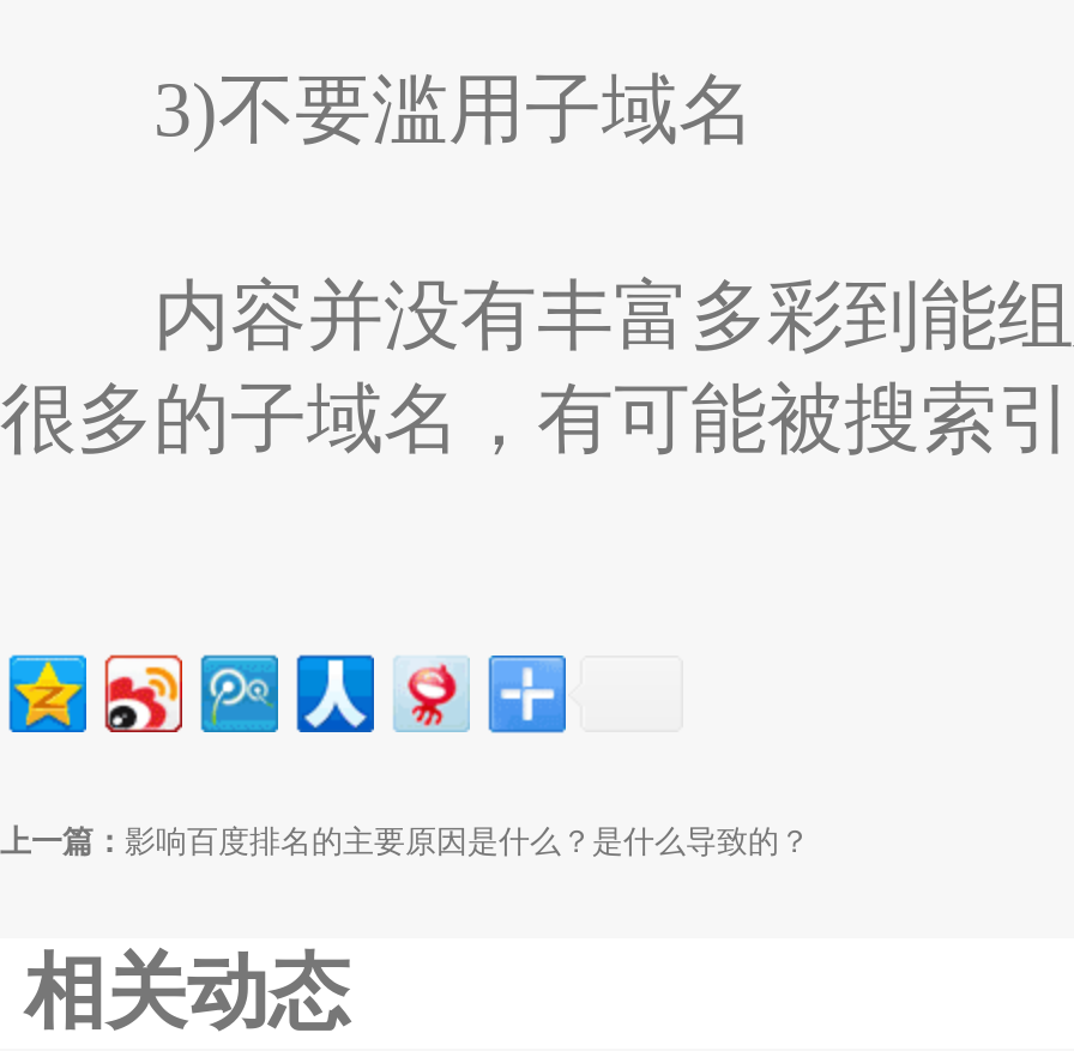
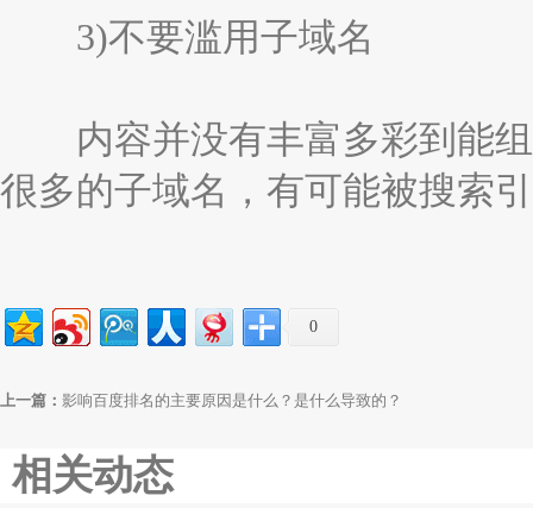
none -> [309,318,318,335] 0

